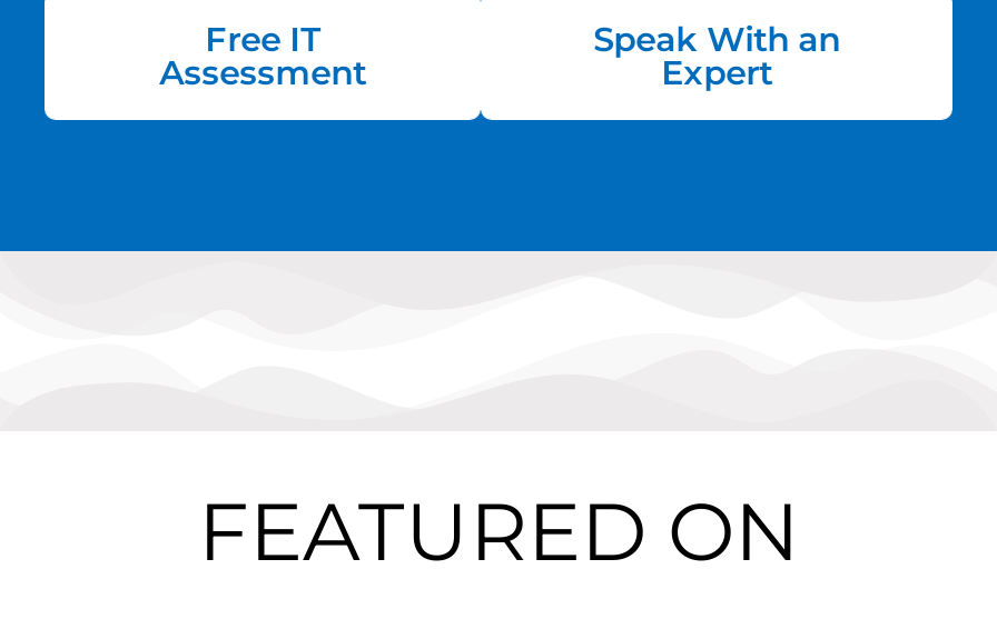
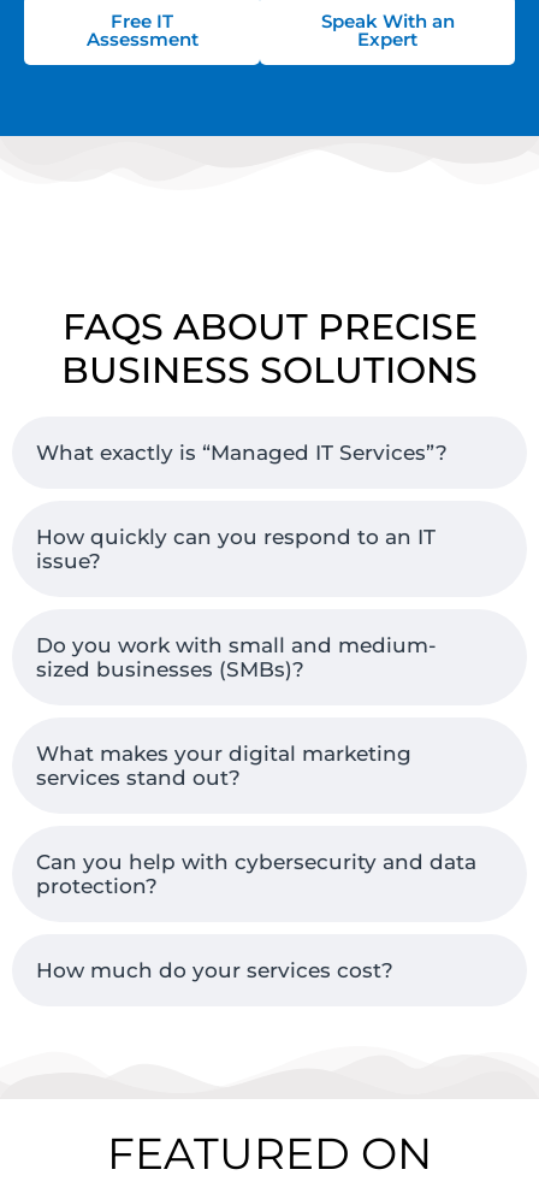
none -> [36,305,478,982] FAQS ABOUT PRECISE | BUSINESS SOLUTIONS | What exactly is “Managed IT Services”? | How quickly can you respond to an IT | issue? | Do you work with small and medium- | sized businesses (SMBs)? | What makes your digital marketing | services stand out? | Can you help with cybersecurity and data | protection? | How much do your services cost?

